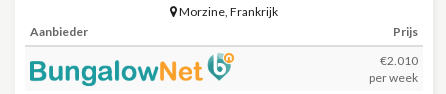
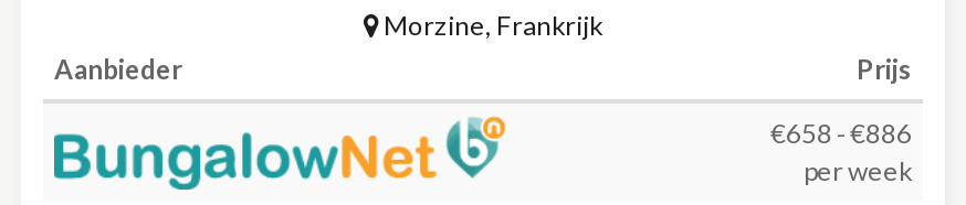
[380,53,418,68] €2.010 -> [770,117,912,150] €658 - €886

